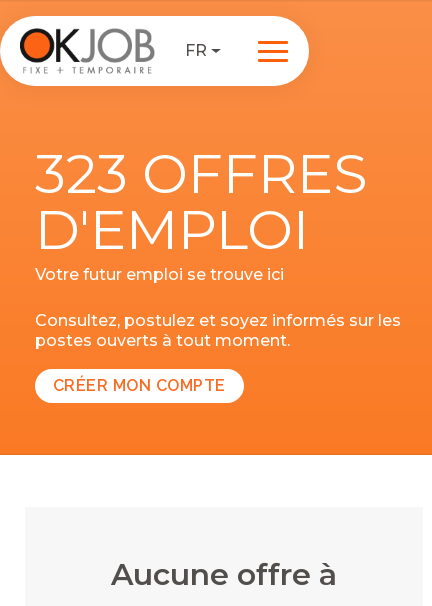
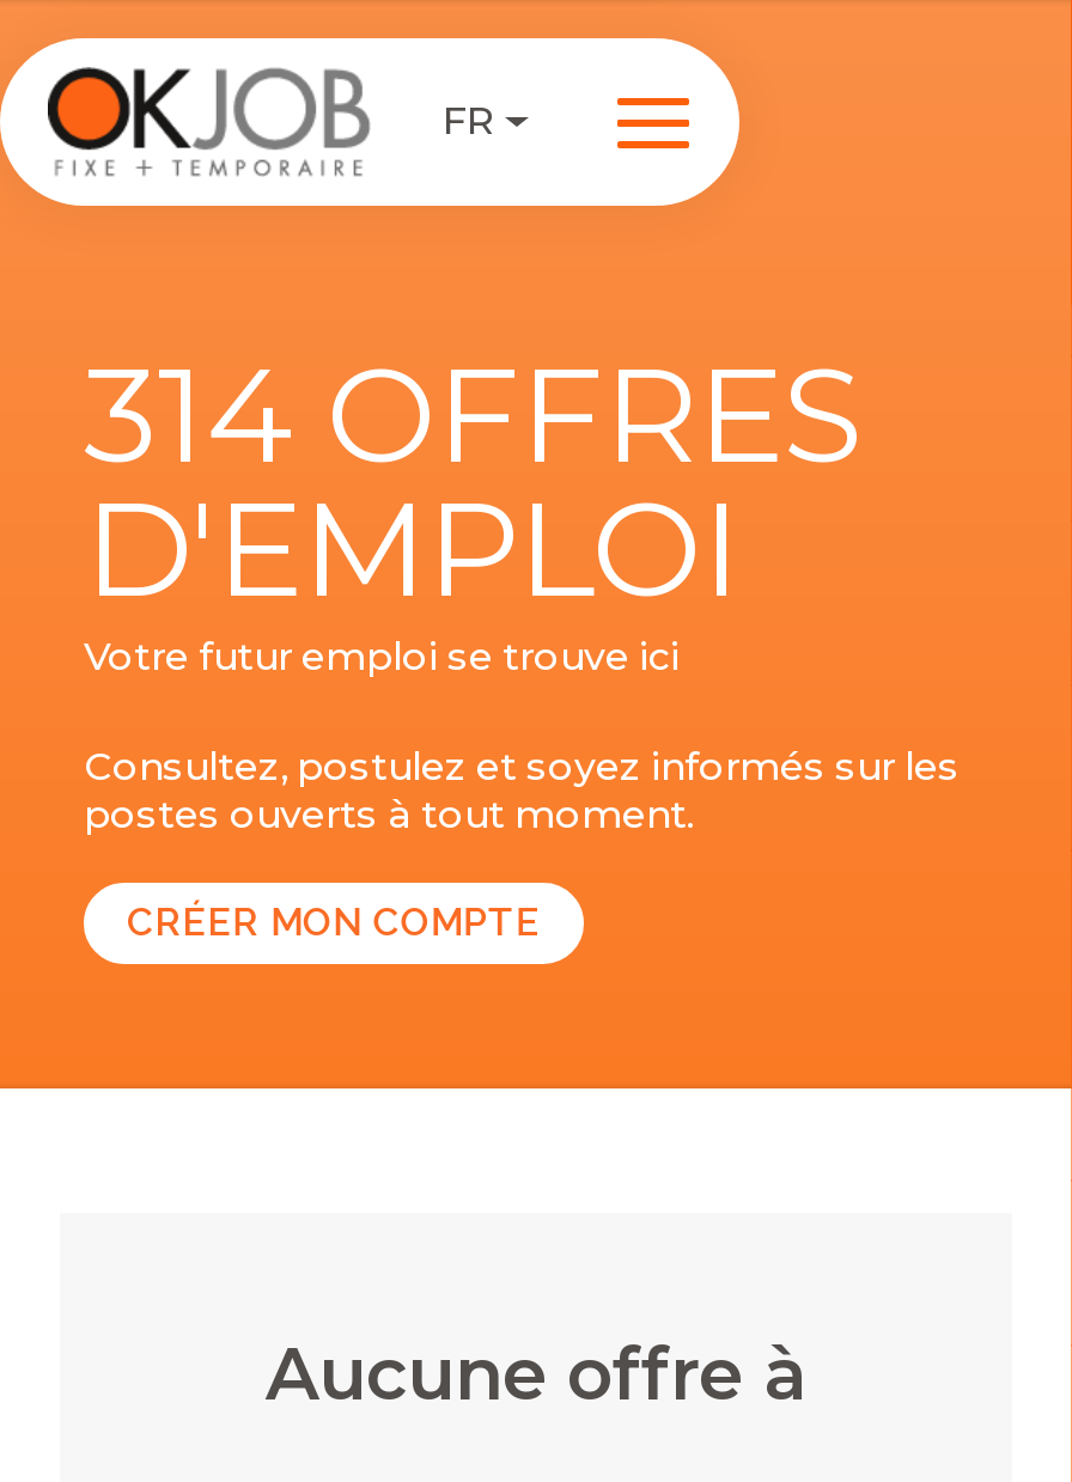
[35,140,368,207] 323 OFFRES -> [84,335,866,495] 314 OFFRES

